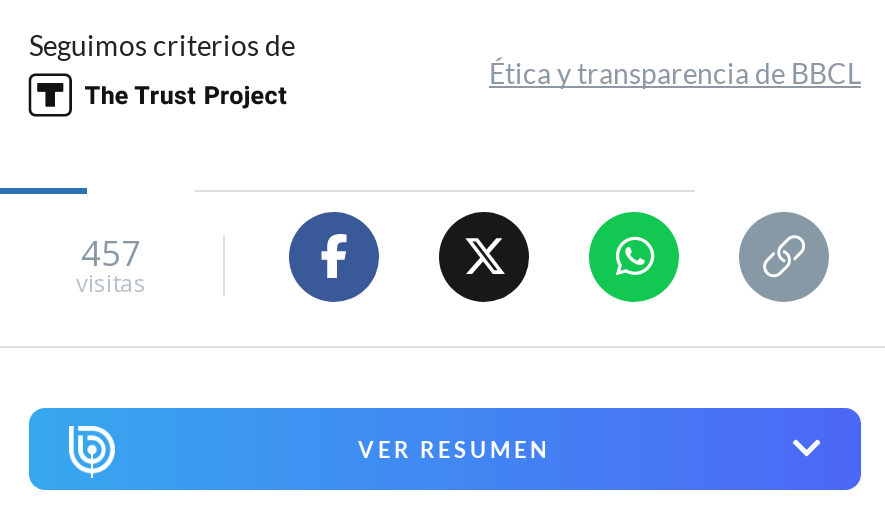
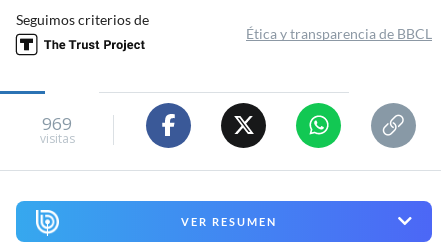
[81,231,141,277] 457 -> [42,112,72,135] 969

